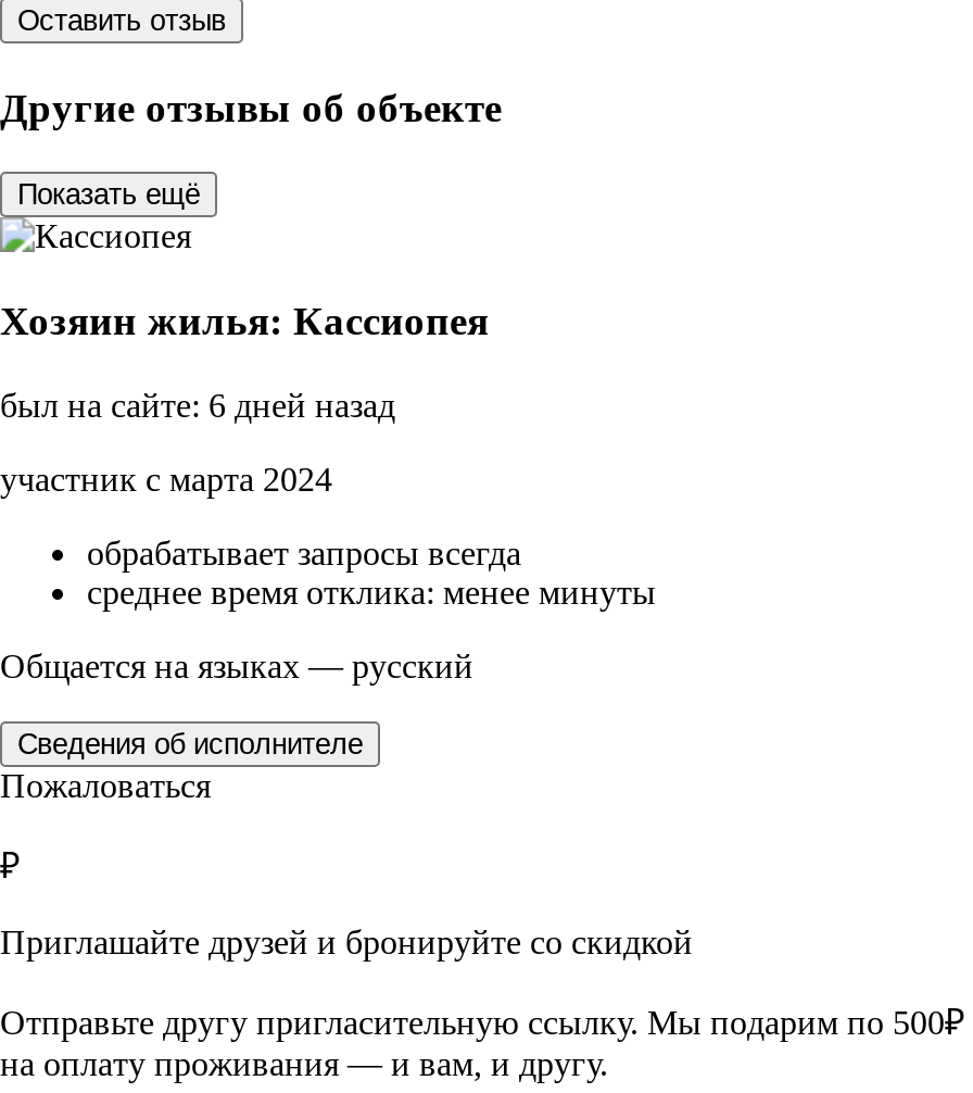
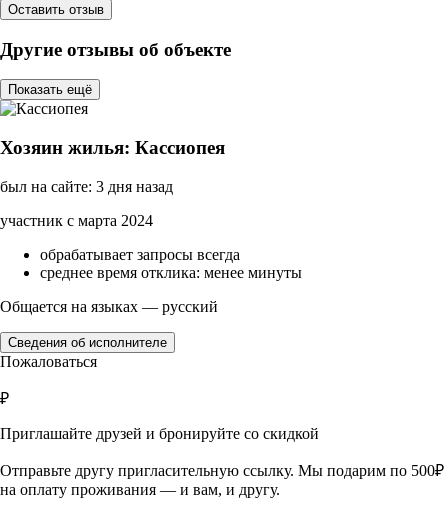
[0,387,395,424] был на сайте: 6 дней назад -> [0,178,173,195] был на сайте: 3 дня назад

